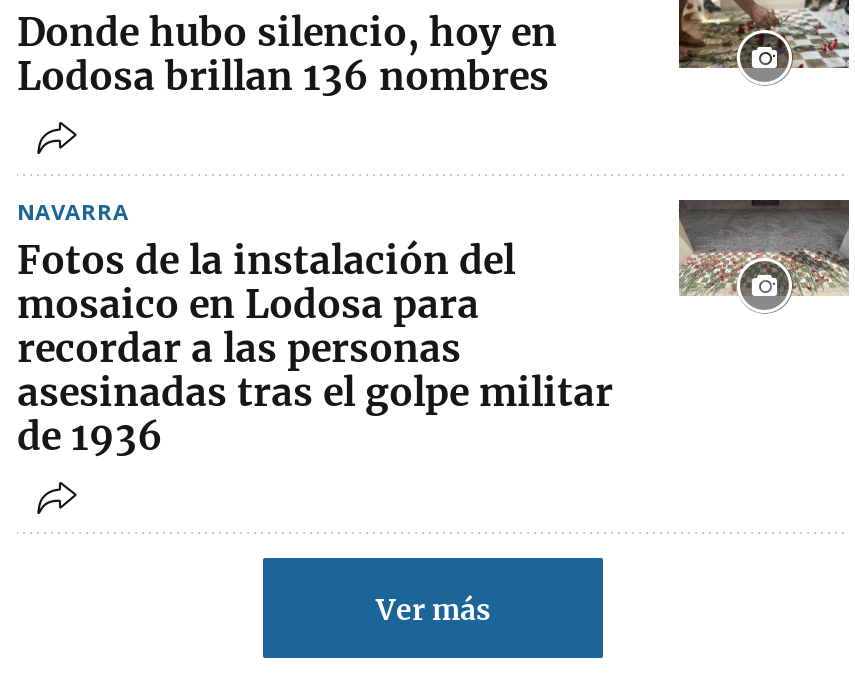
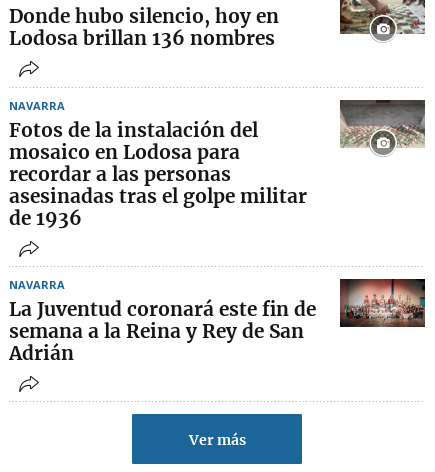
none -> [9,277,426,365] [image] | NAVARRA | La Juventud coronará este fin de | semana a la Reina y Rey de San | Adrián

